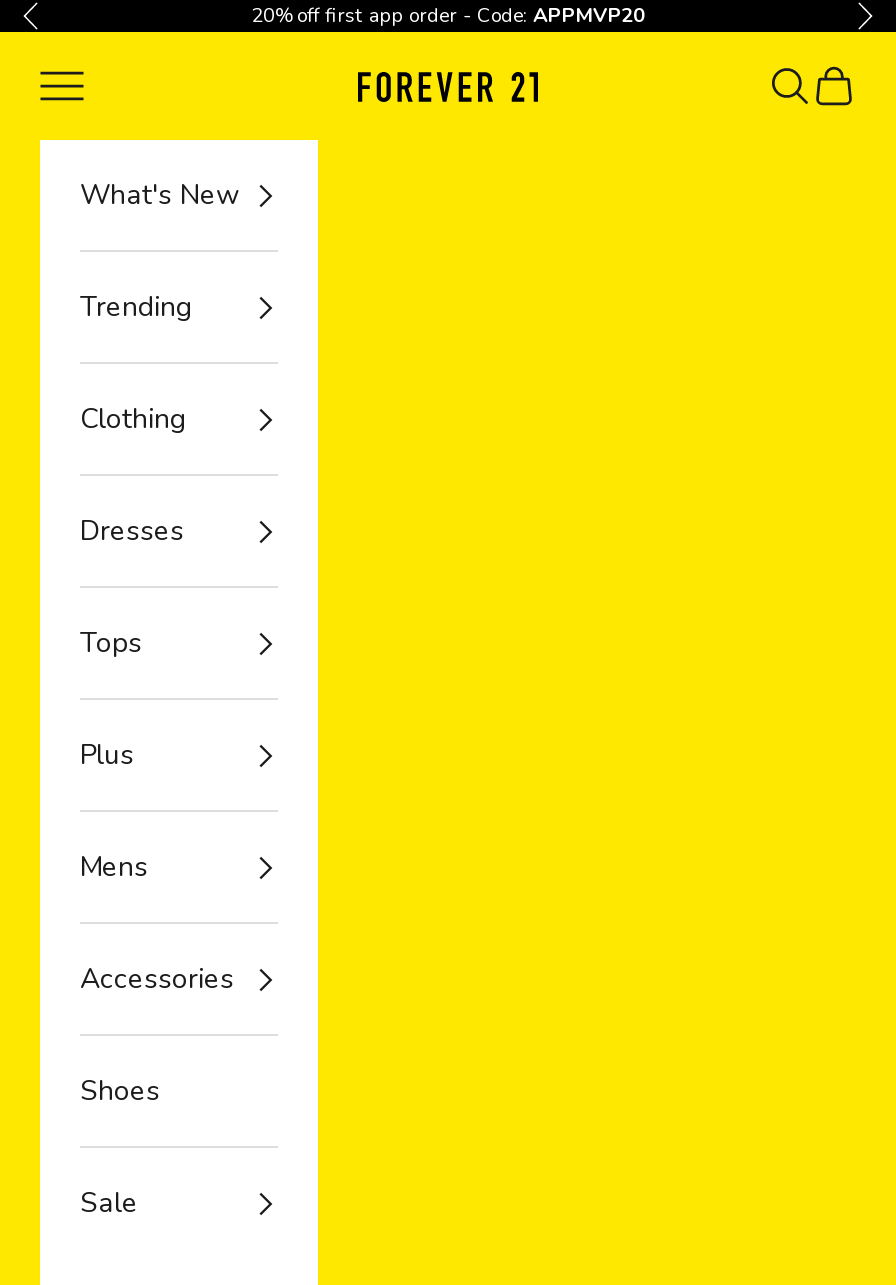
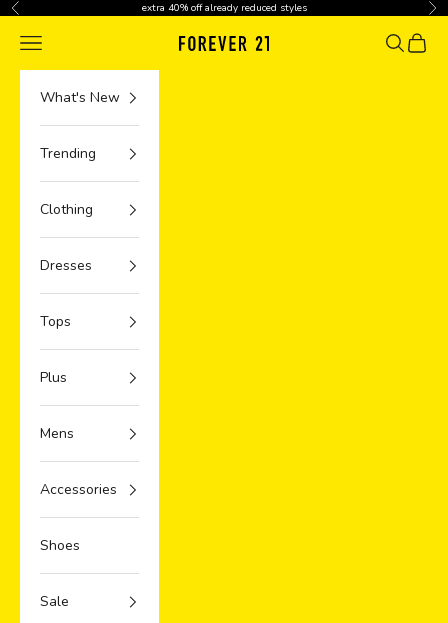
[251,2,645,30] 20% off first app order - Code: APPMVP20 -> [141,1,306,15] extra 40% off already reduced styles

